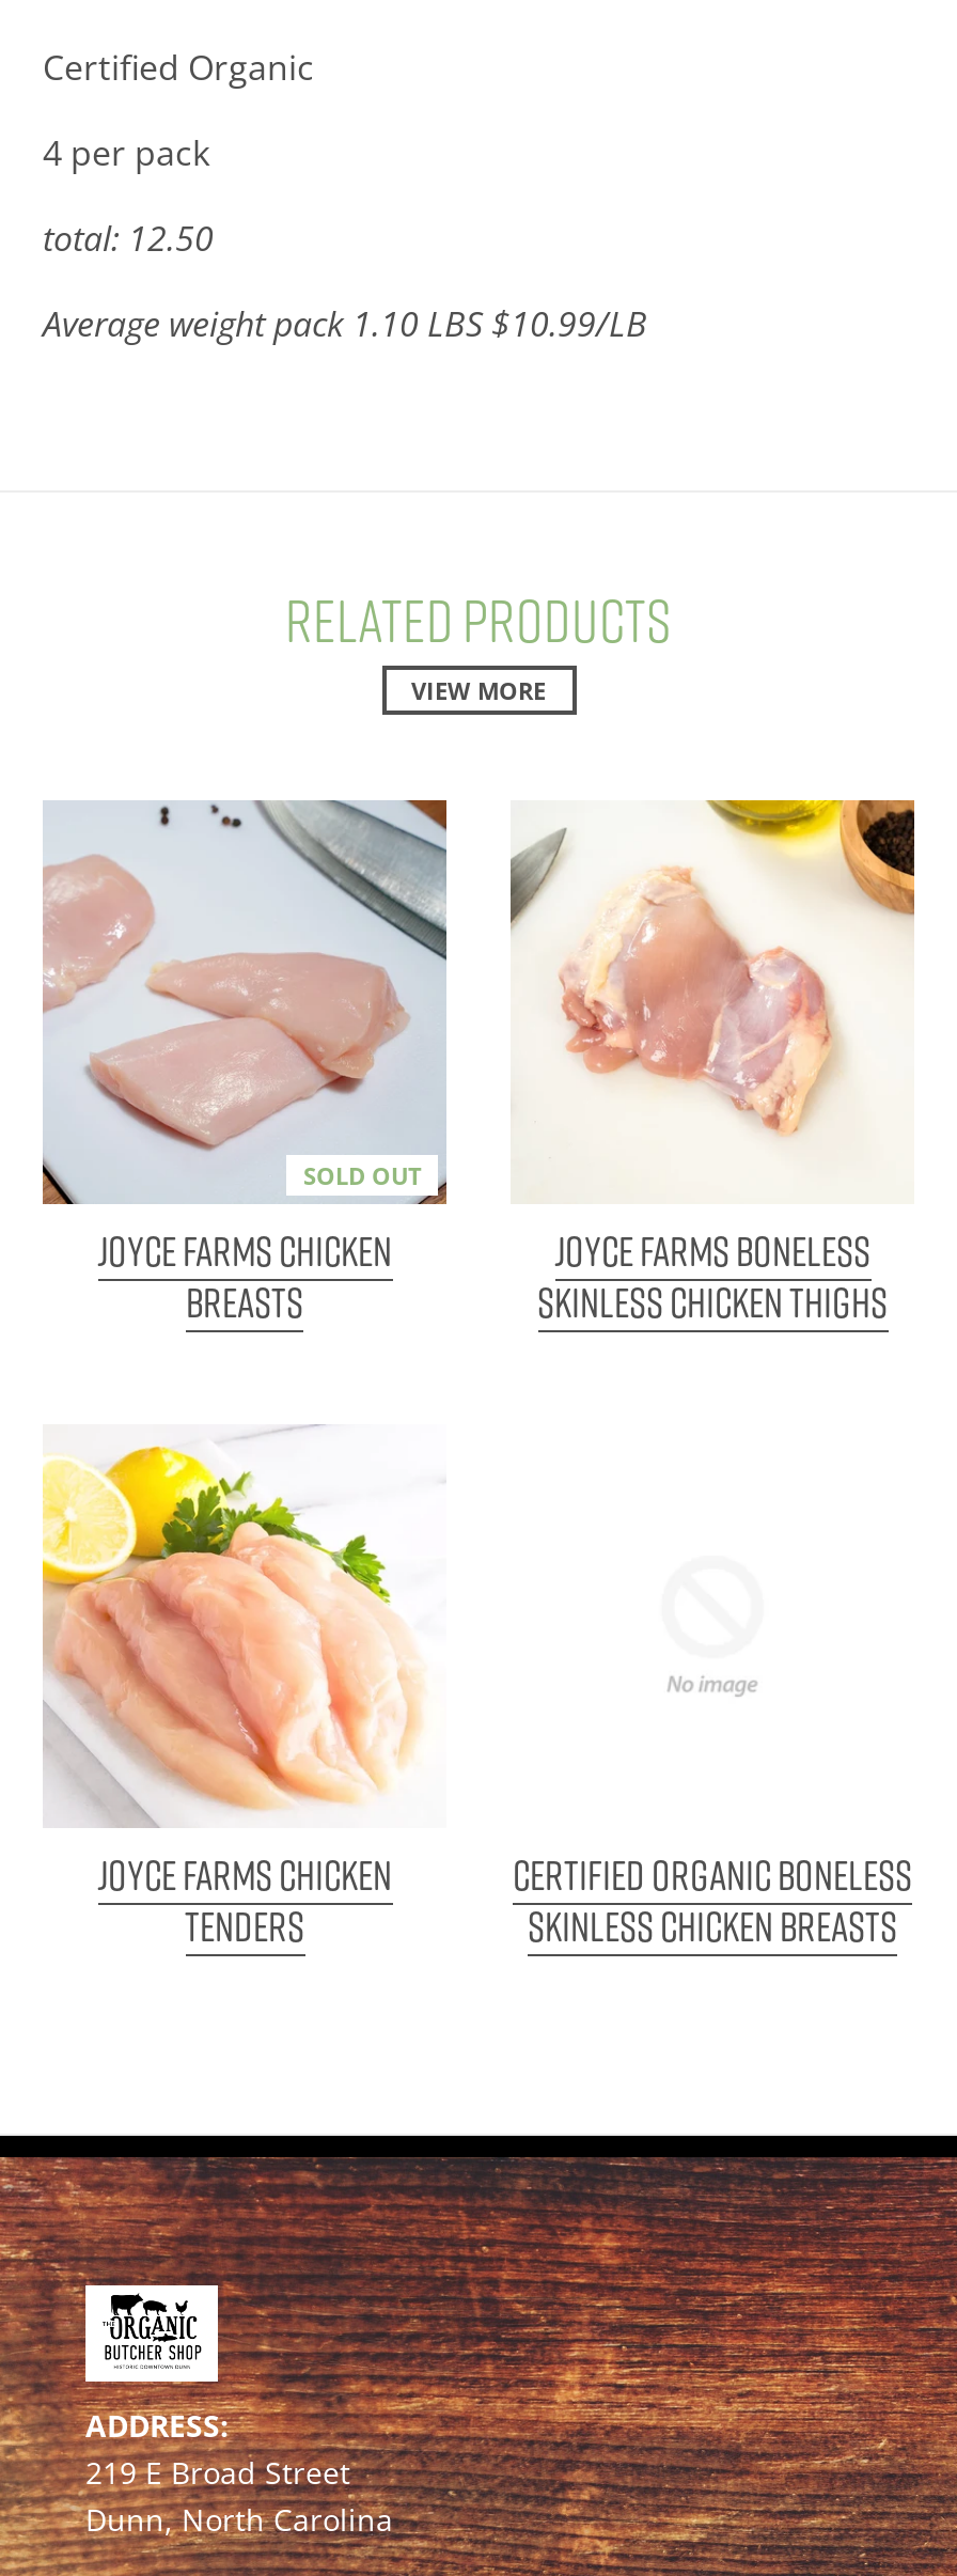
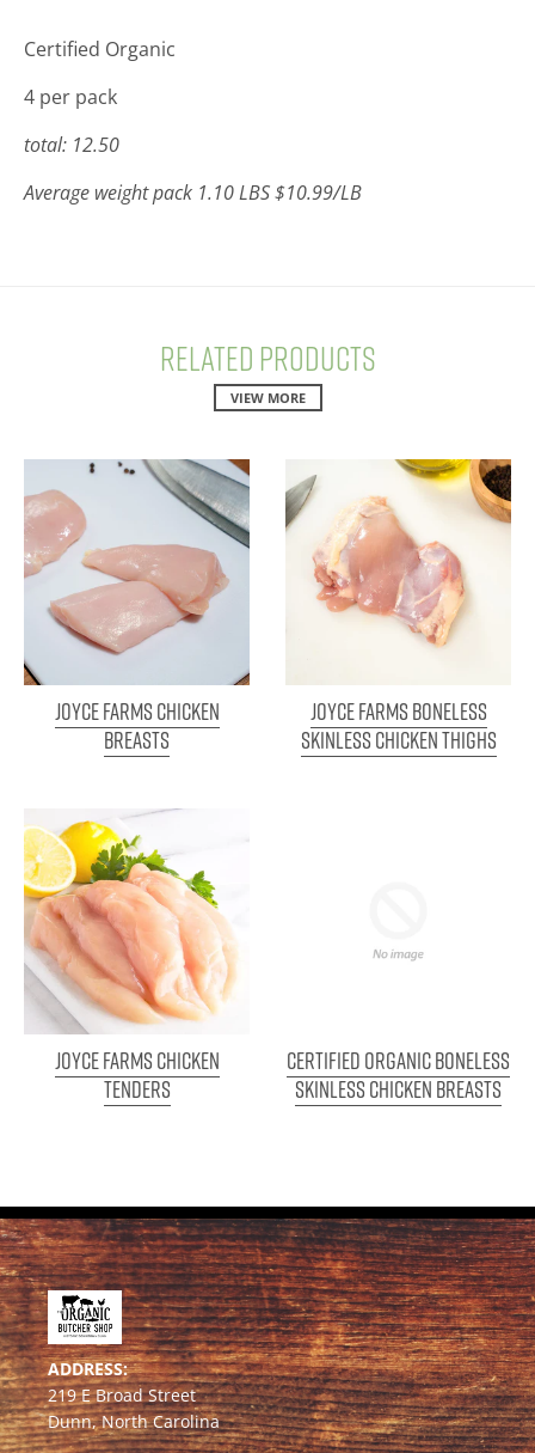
[303,1159,421,1191] SOLD OUT -> none

